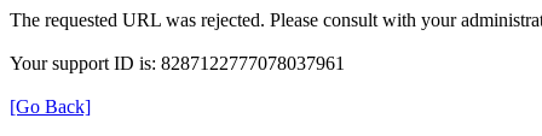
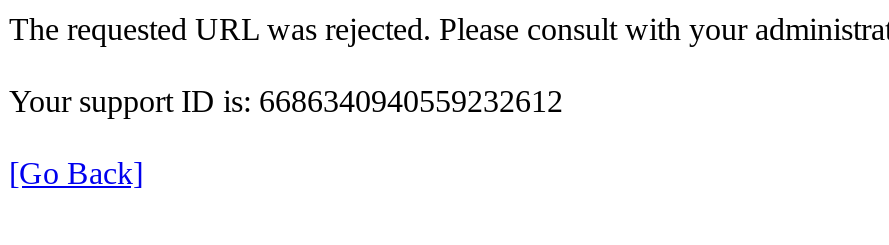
[10,53,345,73] Your support ID is: 8287122777078037961 -> [9,84,563,118] Your support ID is: 6686340940559232612

